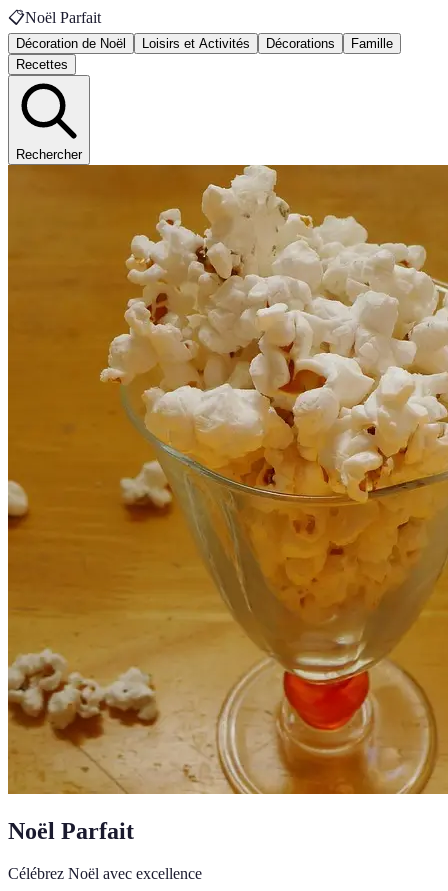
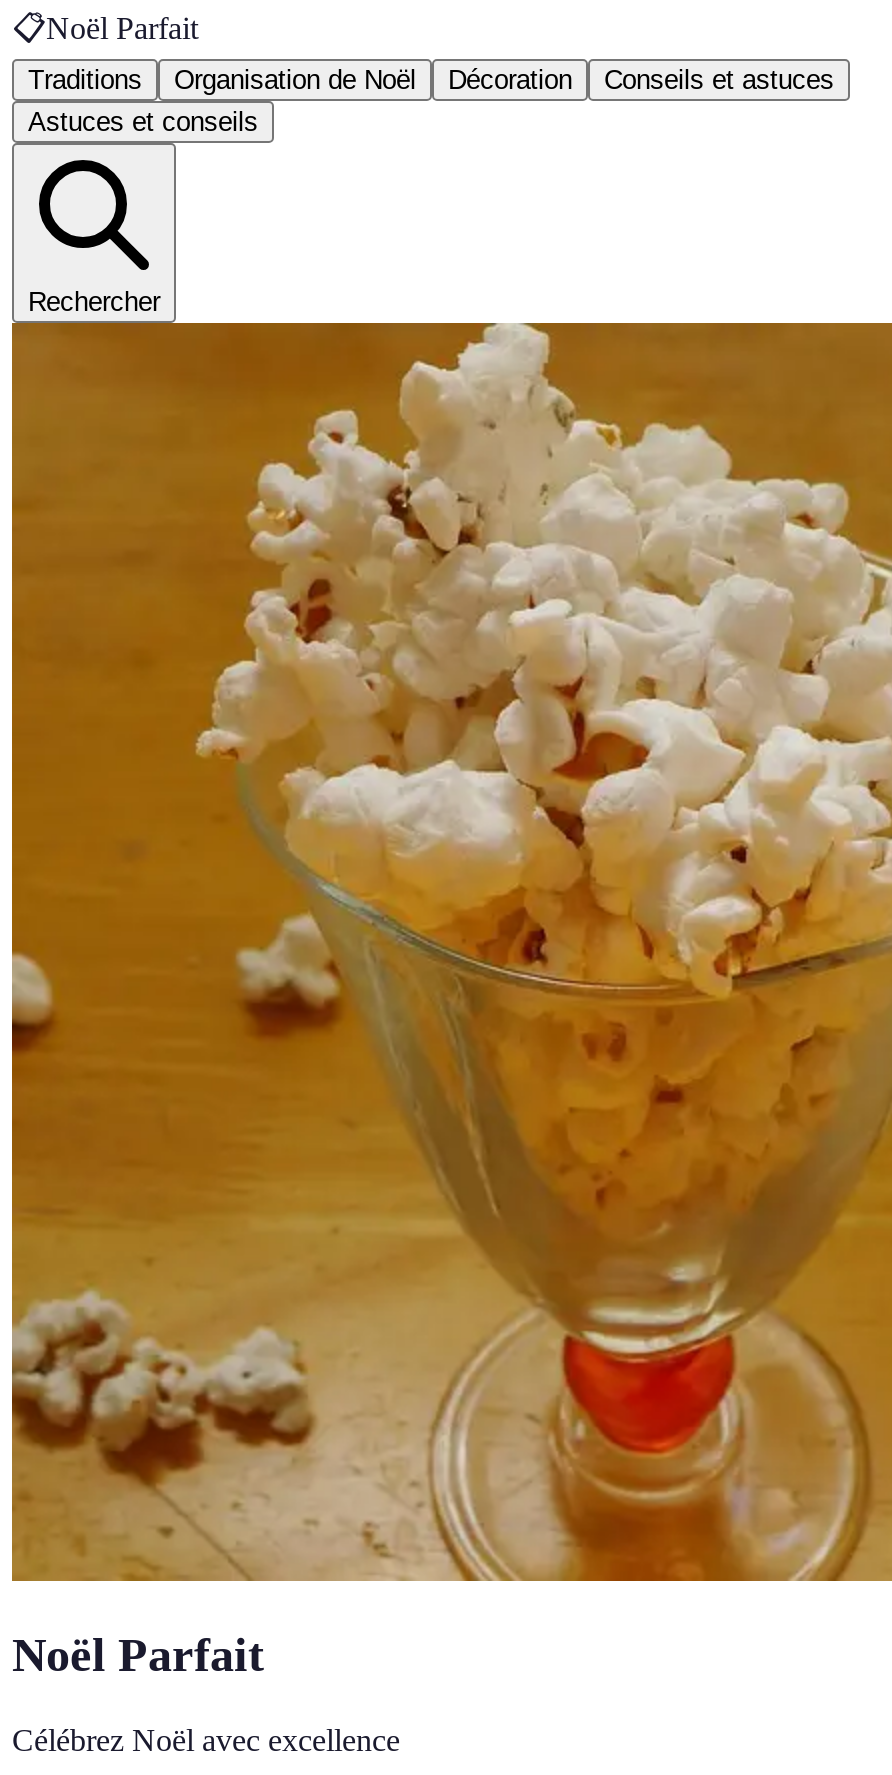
[16,36,393,72] Décoration de Noël | Loisirs et Activités | Décorations | Famille | Recettes -> [28,65,834,137] Traditions | Organisation de Noël | Décoration | Conseils et astuces | Astuces et conseils

